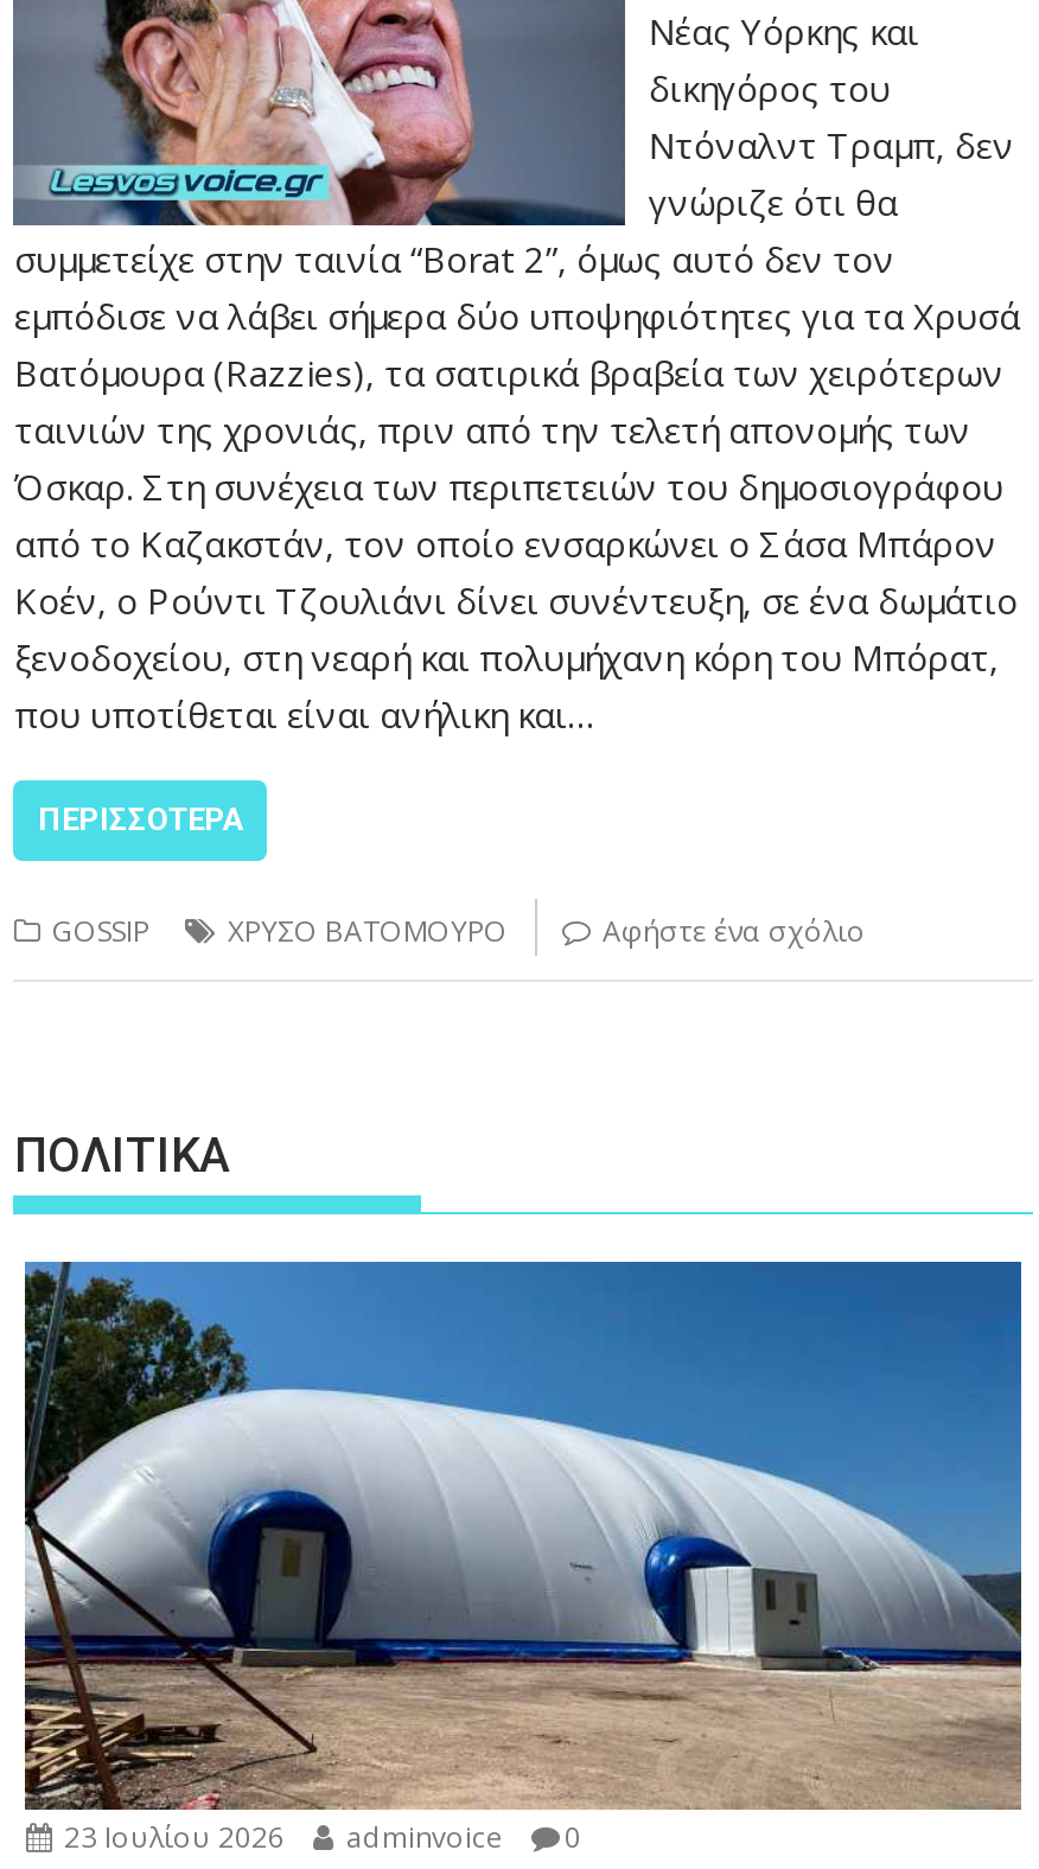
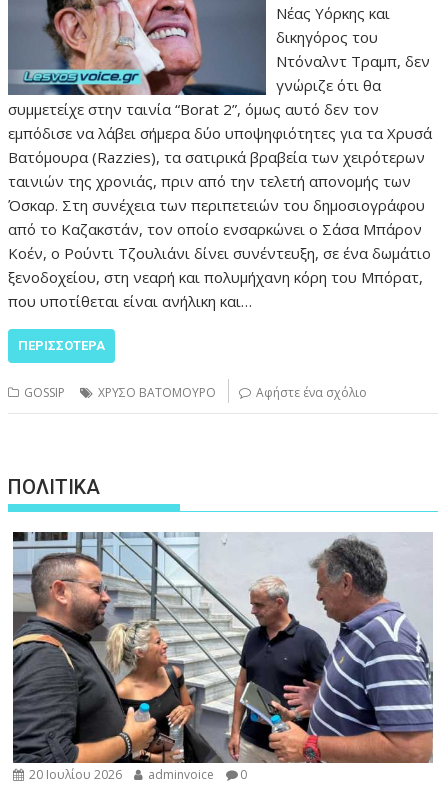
[23,1259,1024,1858] [image] | 23 Ιουλίου 2026 adminvoice 0 -> [12,531,433,783] [image] | 20 Ιουλίου 2026 adminvoice 0

